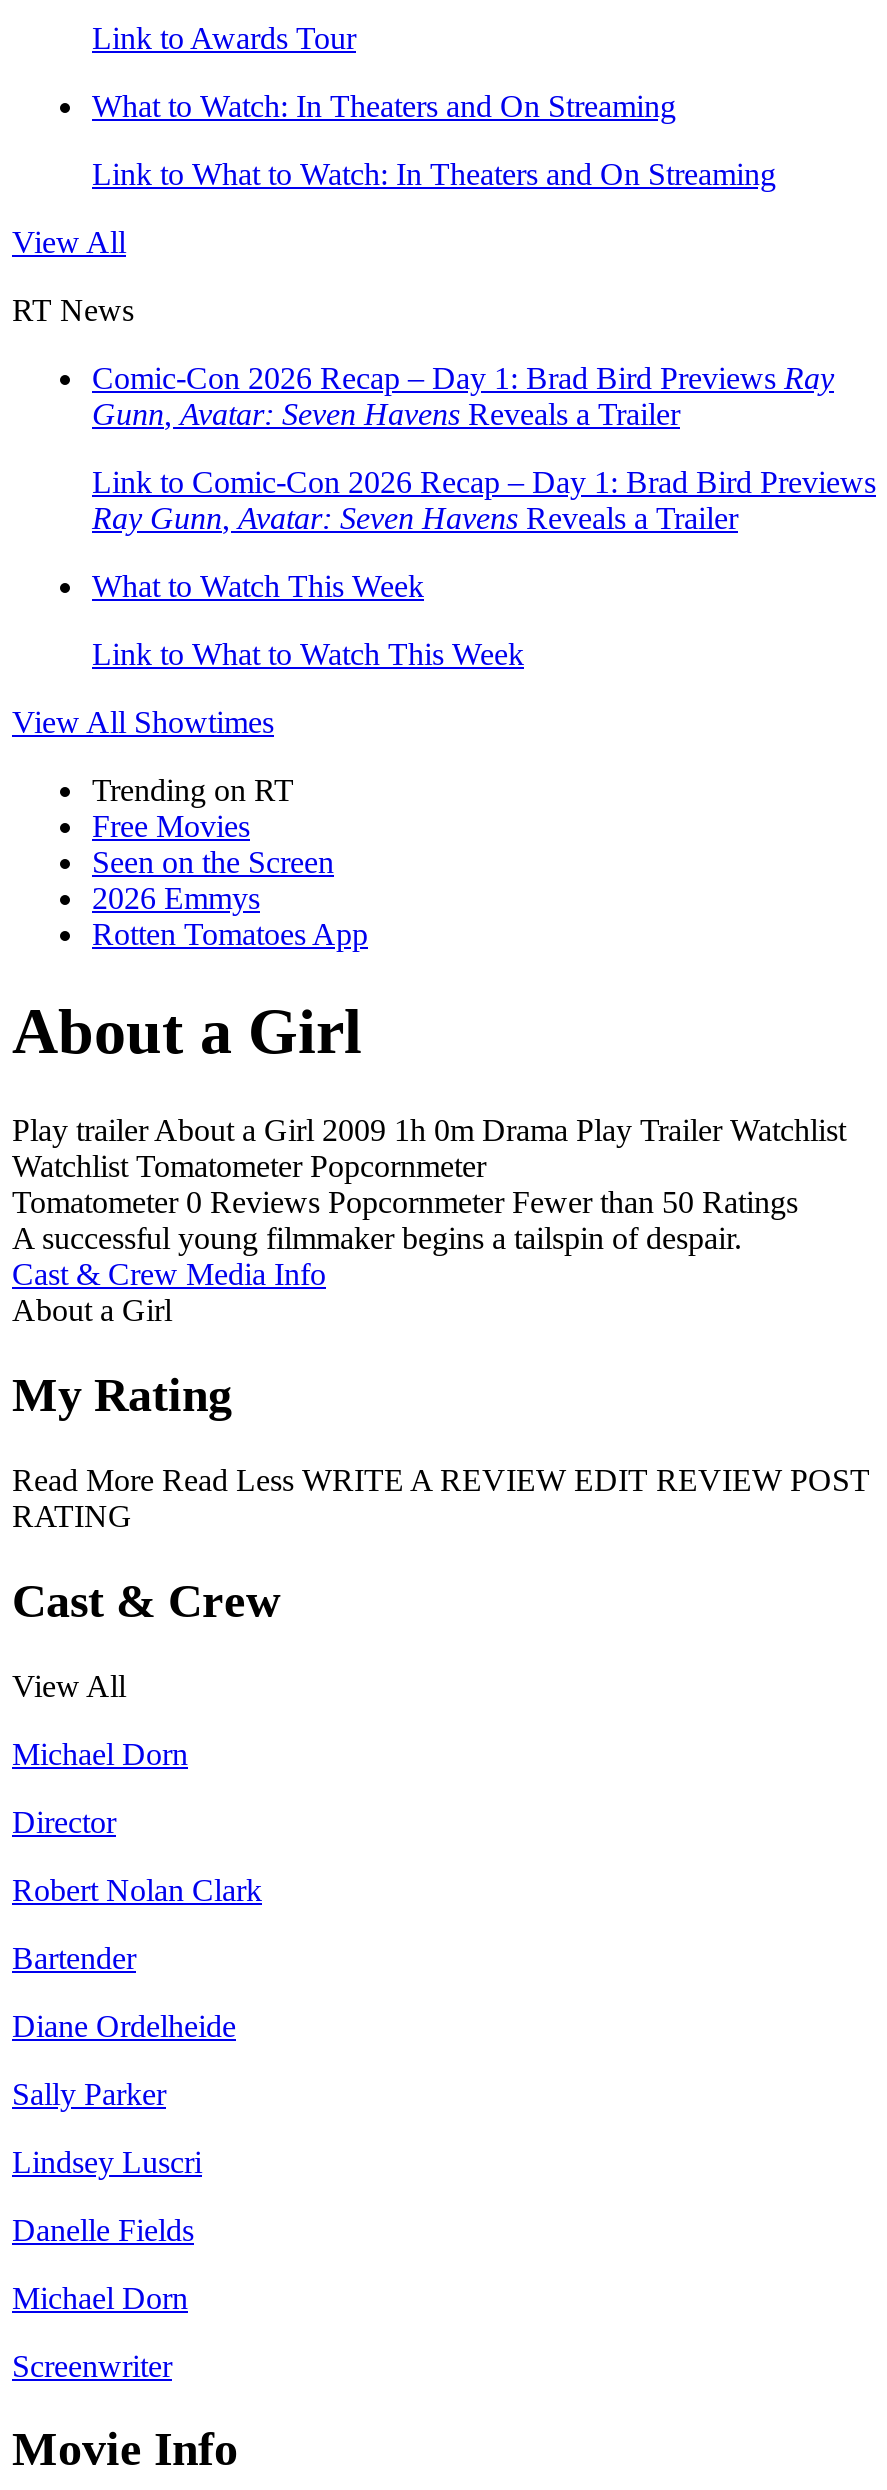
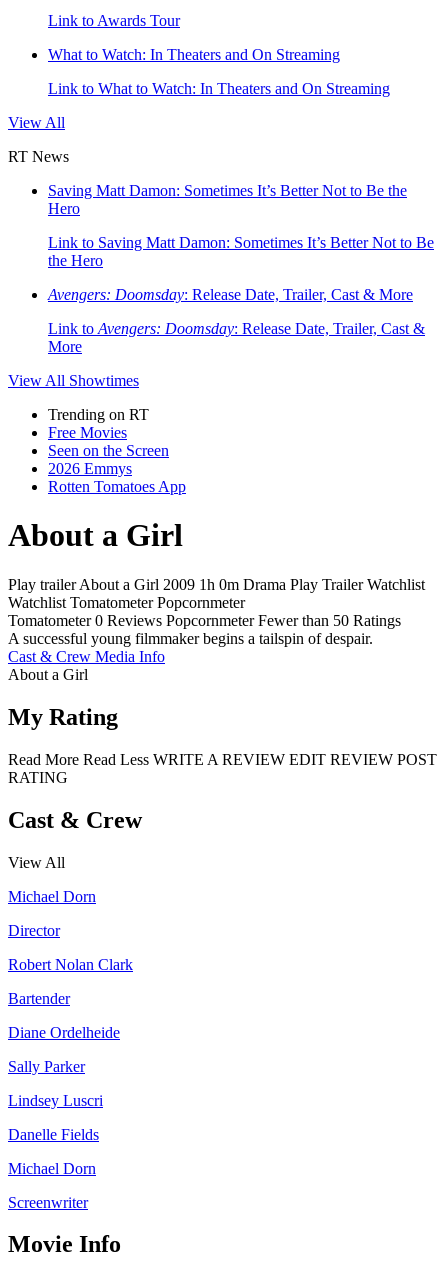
[92,361,834,431] Comic-Con 2026 Recap – Day 1: Brad Bird Previews Ray | Gunn, Avatar: Seven Havens Reveals a Trailer -> [48,182,407,217] Saving Matt Damon: Sometimes It’s Better Not to Be the | Hero
[92,465,876,535] Link to Comic-Con 2026 Recap – Day 1: Brad Bird Previews | Ray Gunn, Avatar: Seven Havens Reveals a Trailer -> [48,234,434,269] Link to Saving Matt Damon: Sometimes It’s Better Not to Be | the Hero
[92,569,424,603] What to Watch This Week -> [48,286,413,303] Avengers: Doomsday: Release Date, Trailer, Cast & More
[92,637,524,671] Link to What to Watch This Week -> [48,320,425,355] Link to Avengers: Doomsday: Release Date, Trailer, Cast & | More

